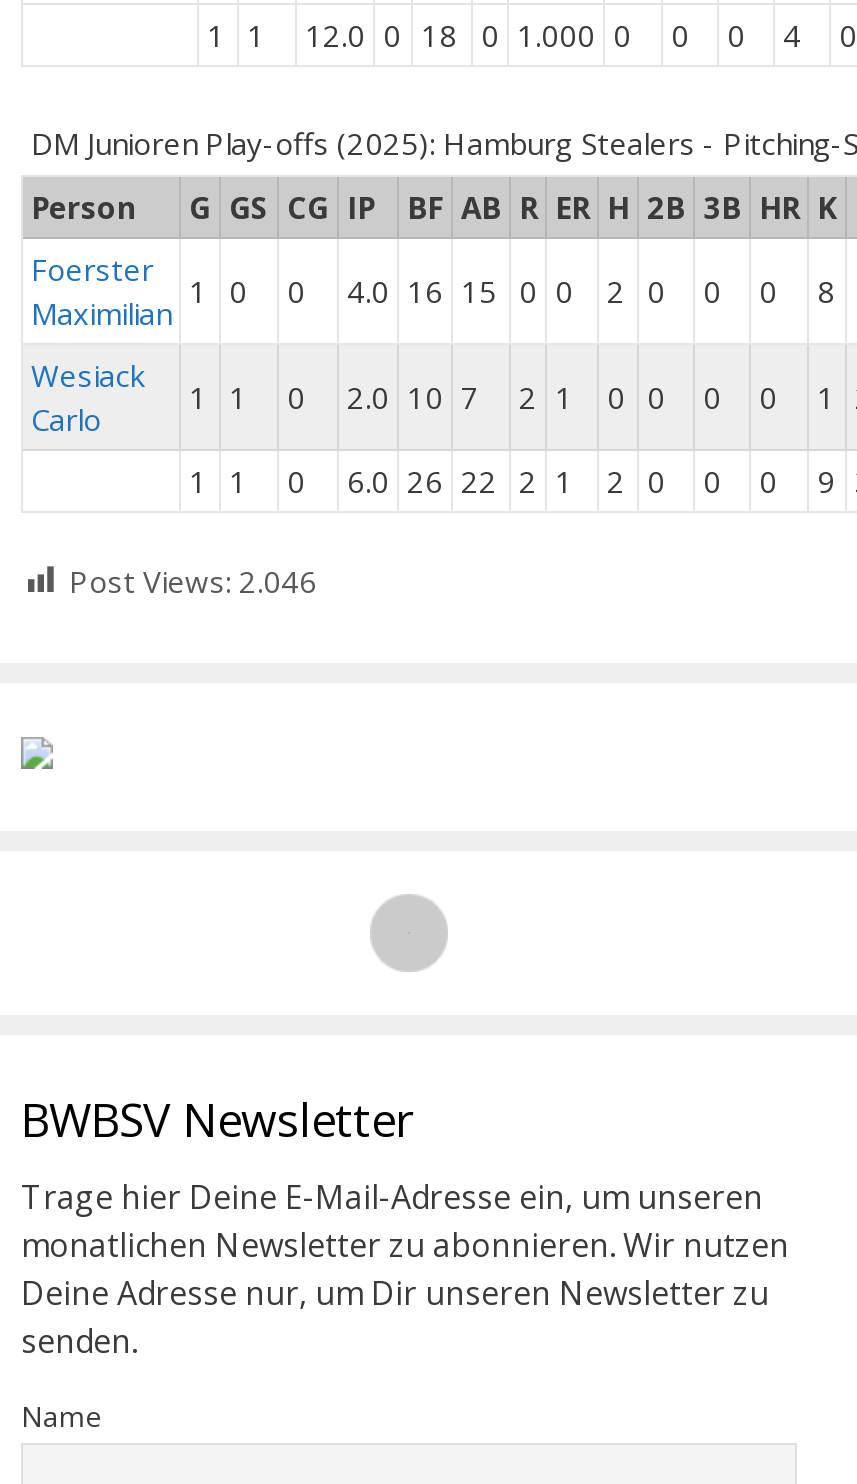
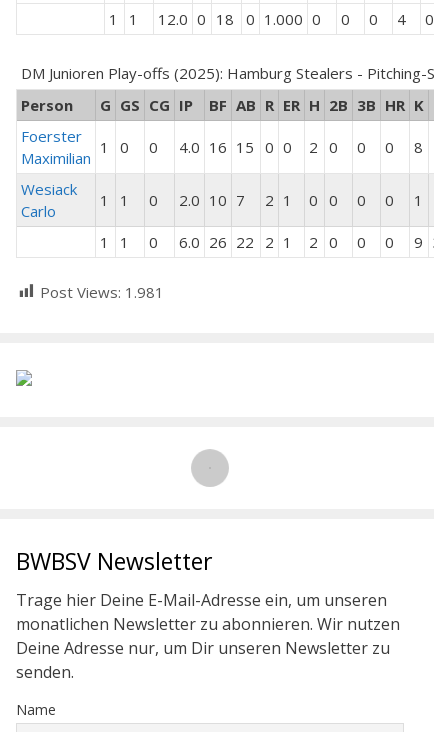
[69,560,317,600] Post Views: 2.046 -> [40,281,164,301] Post Views: 1.981

